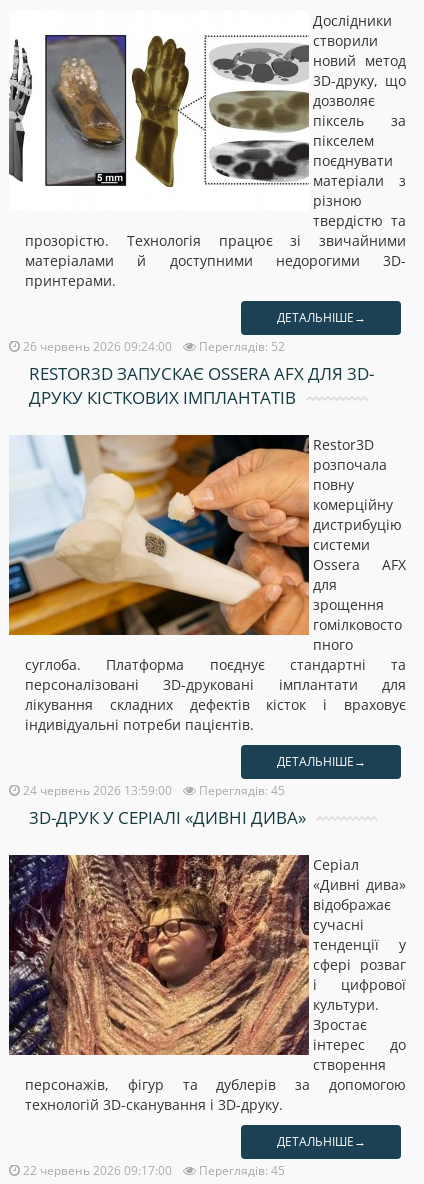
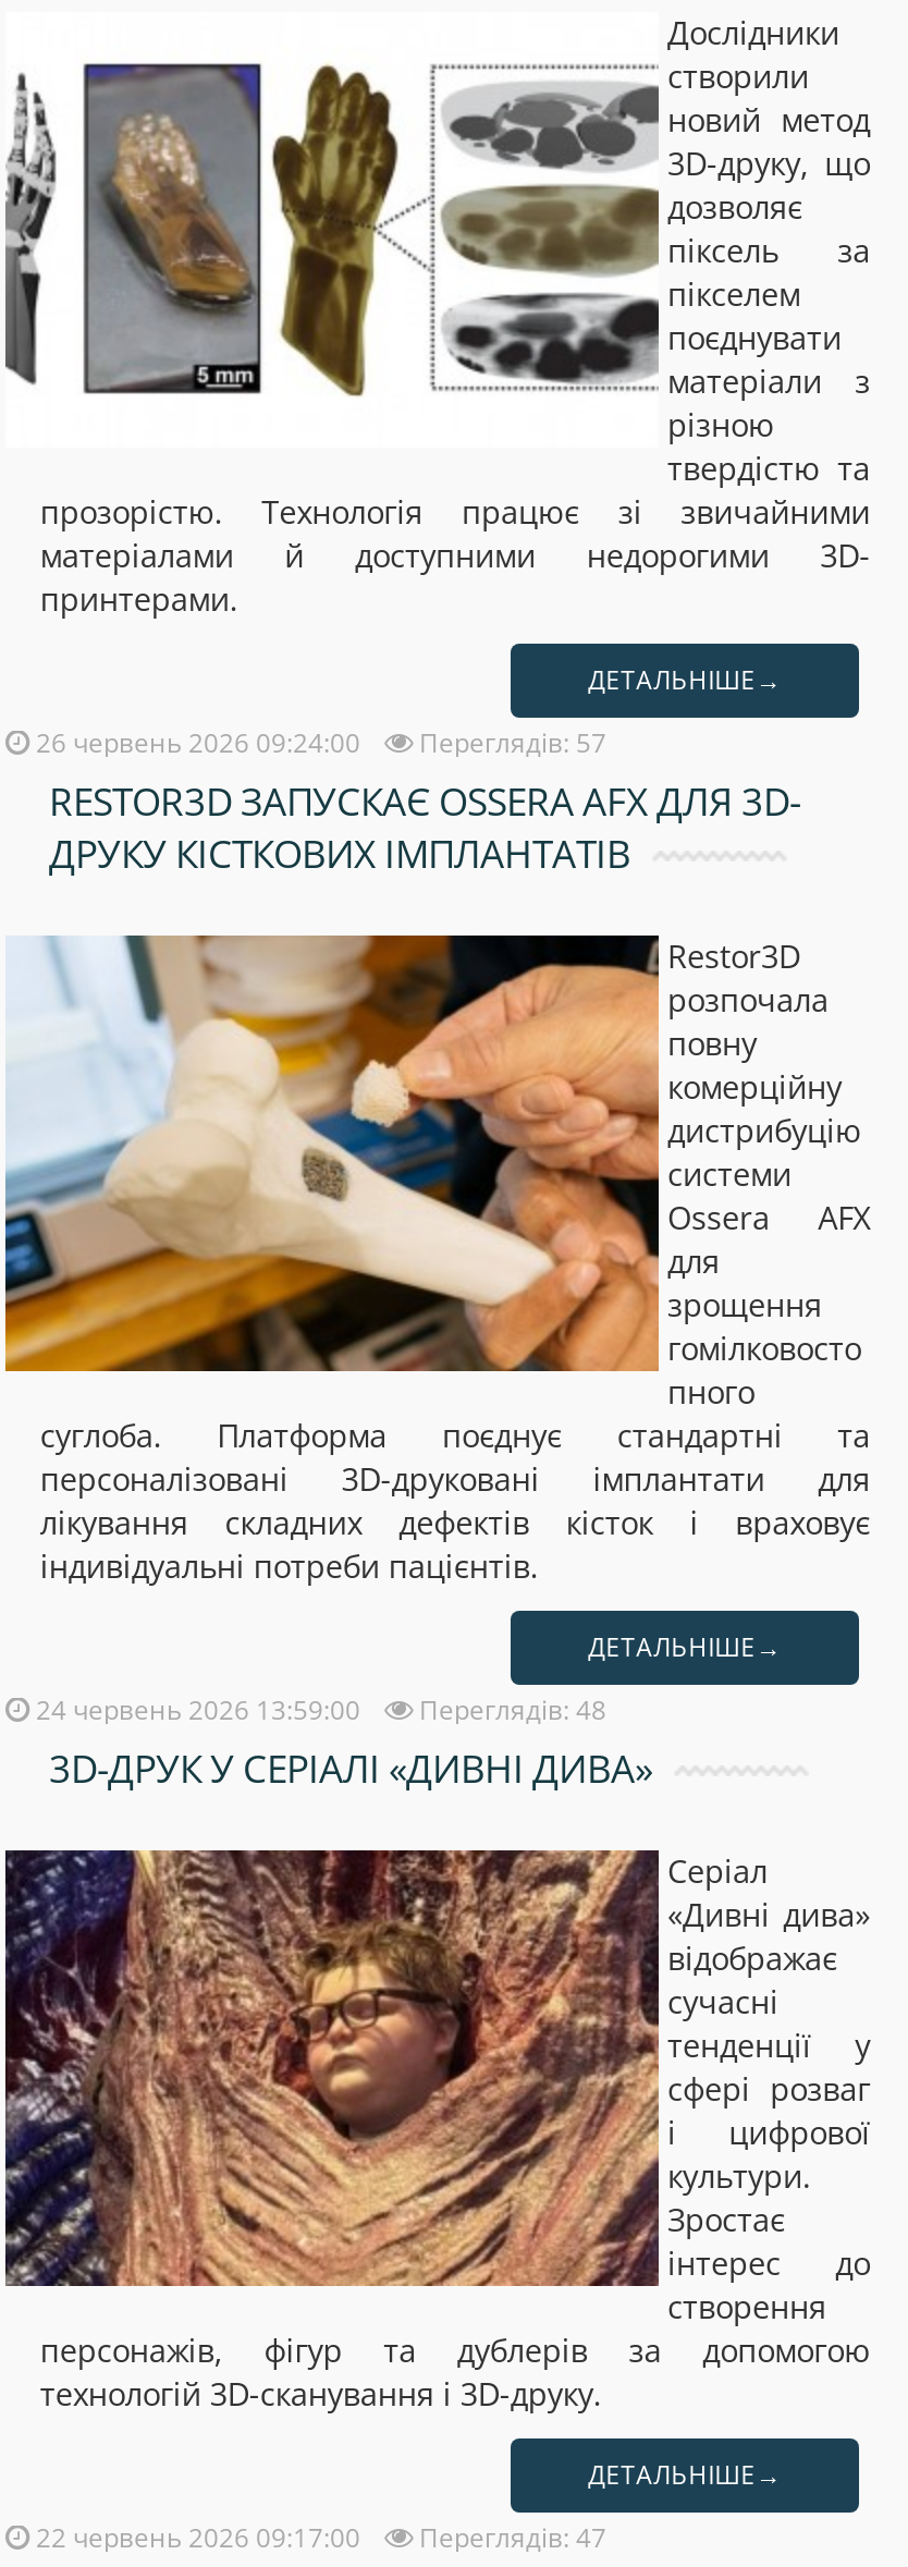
[23,338,285,355] 26 червень 2026 09:24:00 Переглядів: 52 -> [36,724,606,761] 26 червень 2026 09:24:00 Переглядів: 57
[23,782,285,799] 24 червень 2026 13:59:00 Переглядів: 45 -> [36,1691,606,1728] 24 червень 2026 13:59:00 Переглядів: 48
[23,1162,285,1179] 22 червень 2026 09:17:00 Переглядів: 45 -> [36,2519,606,2556] 22 червень 2026 09:17:00 Переглядів: 47

